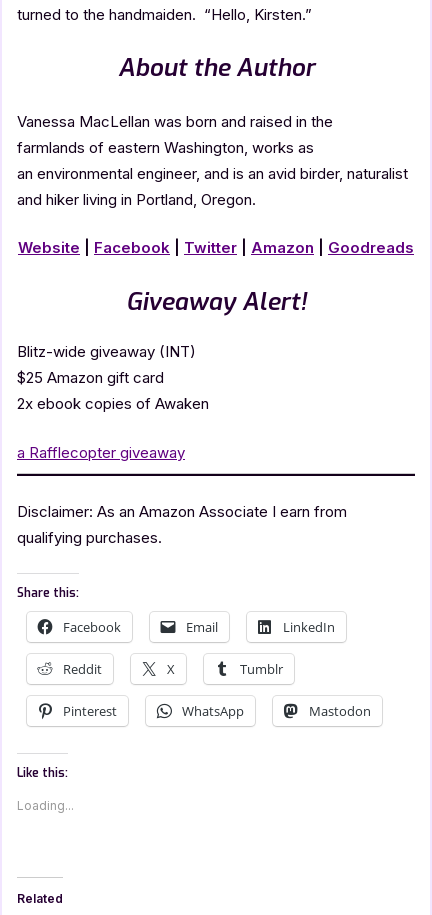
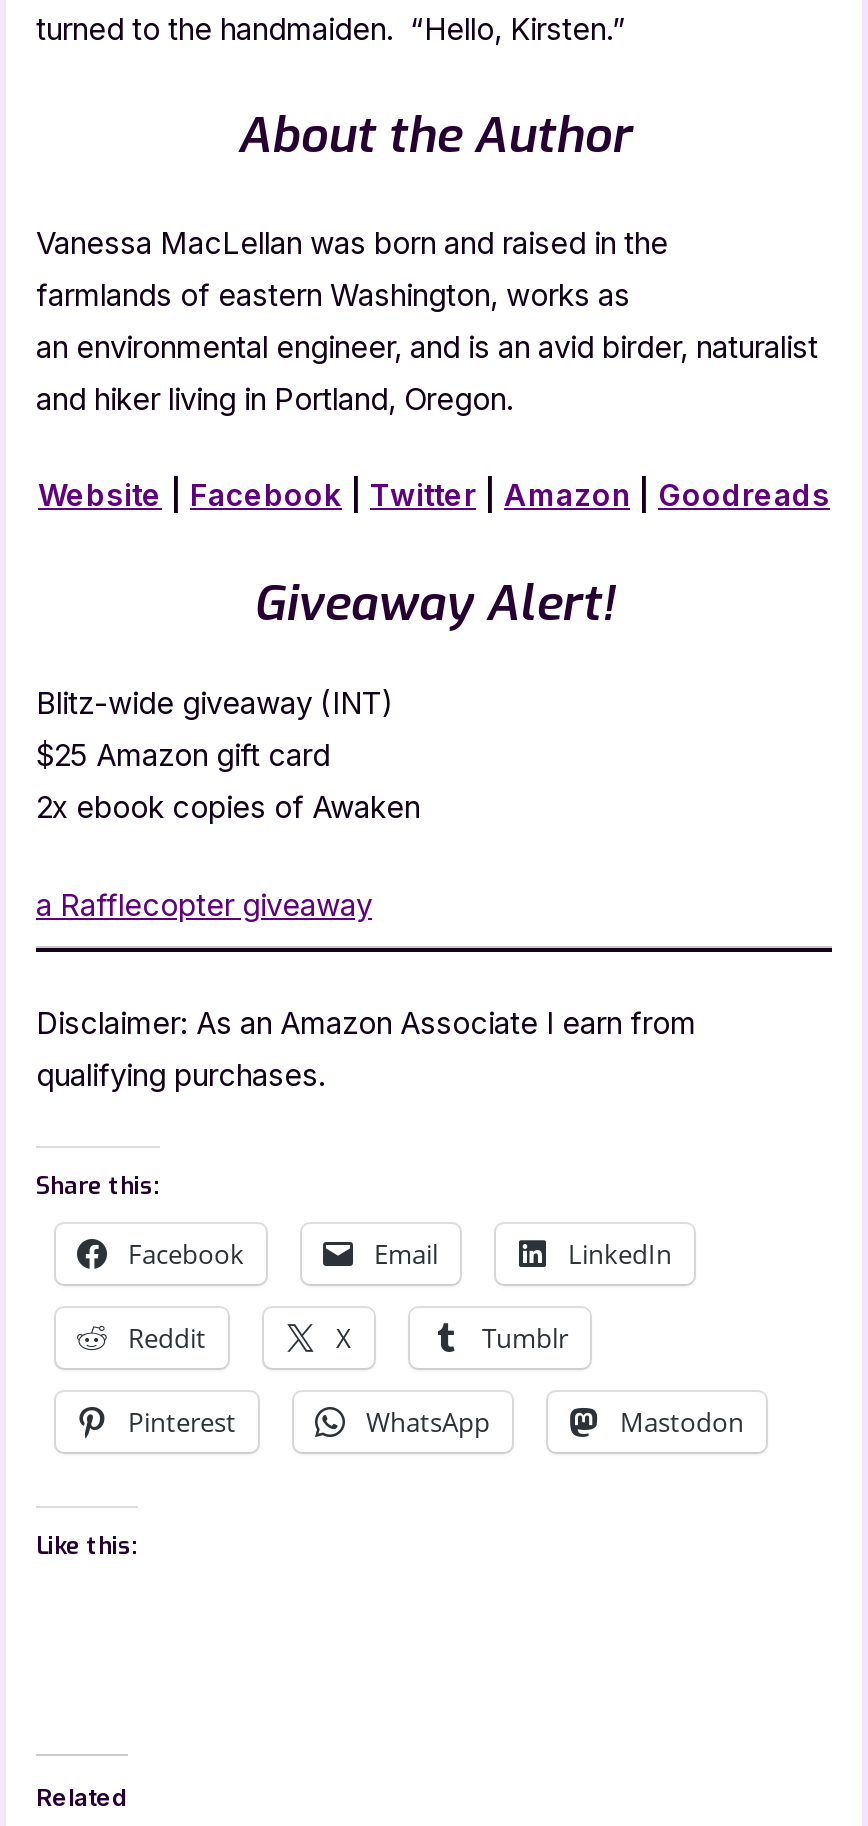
[17,798,74,813] Loading... -> none

